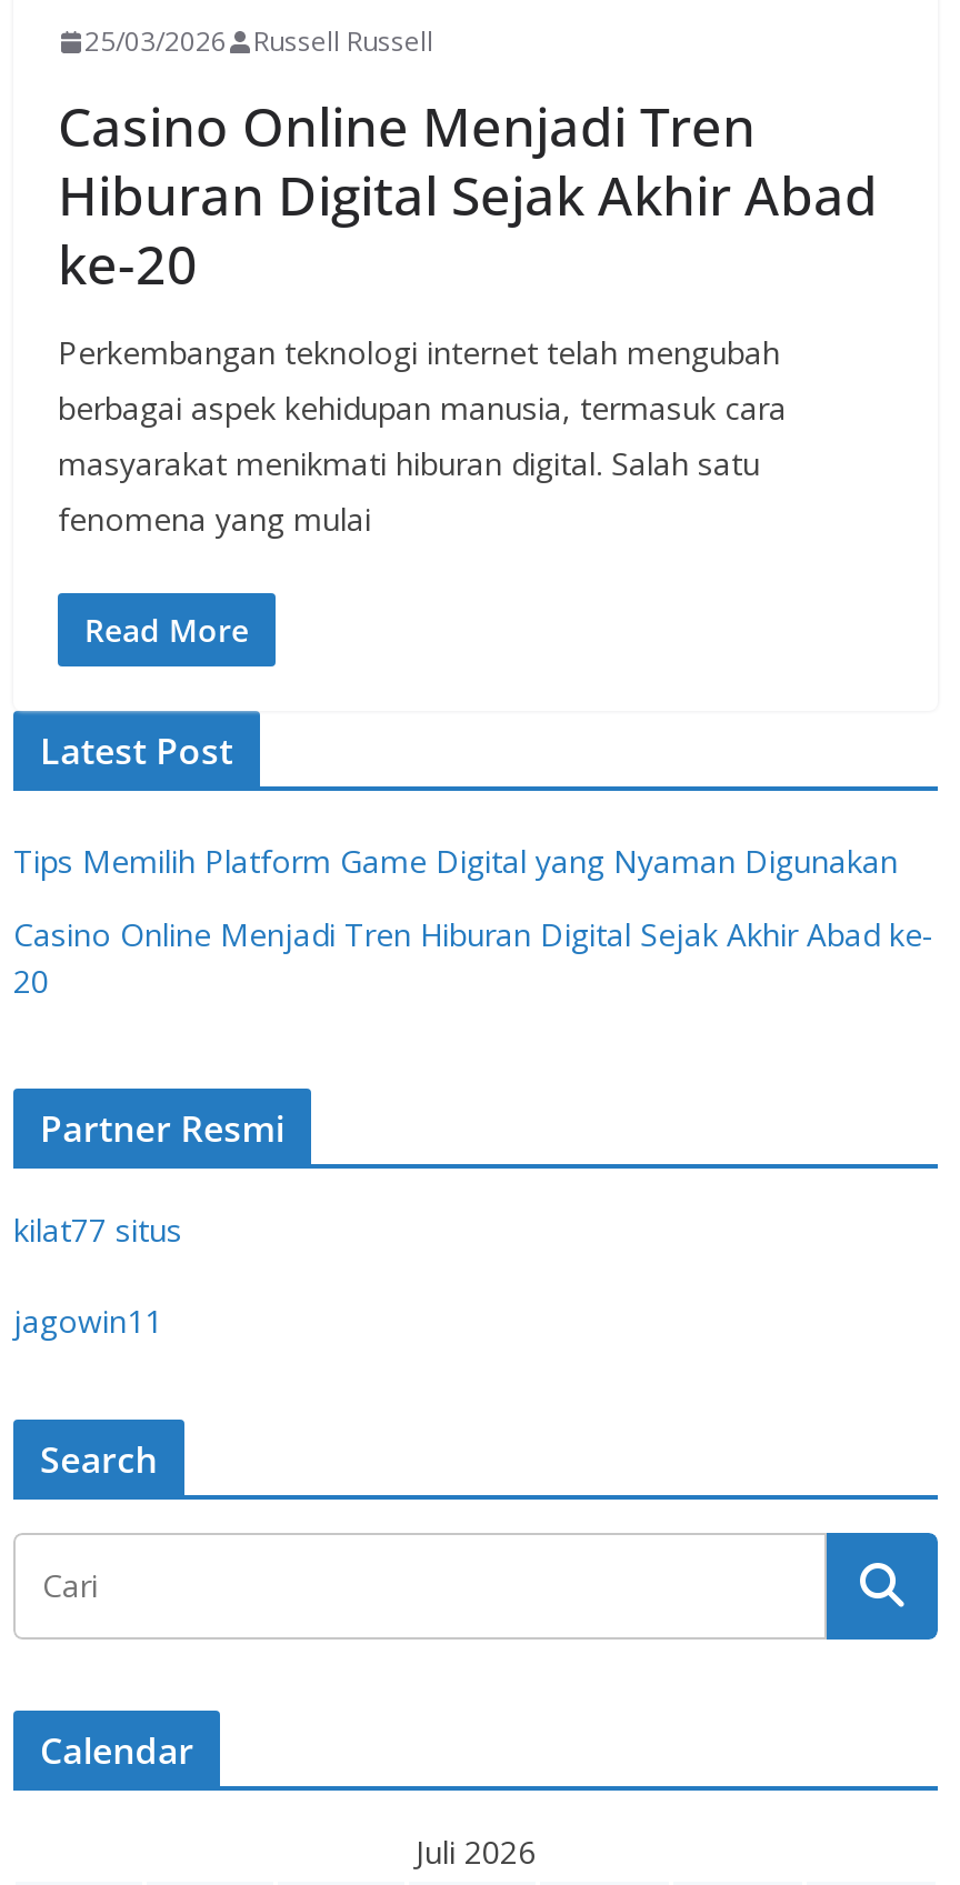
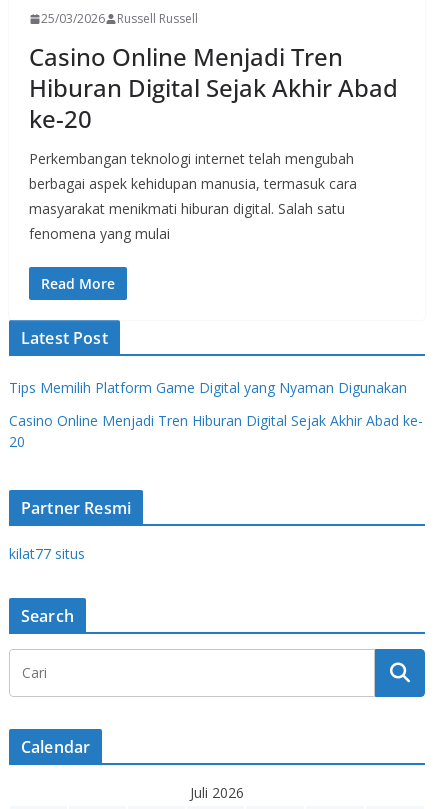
[13,1300,162,1342] jagowin11 -> none

